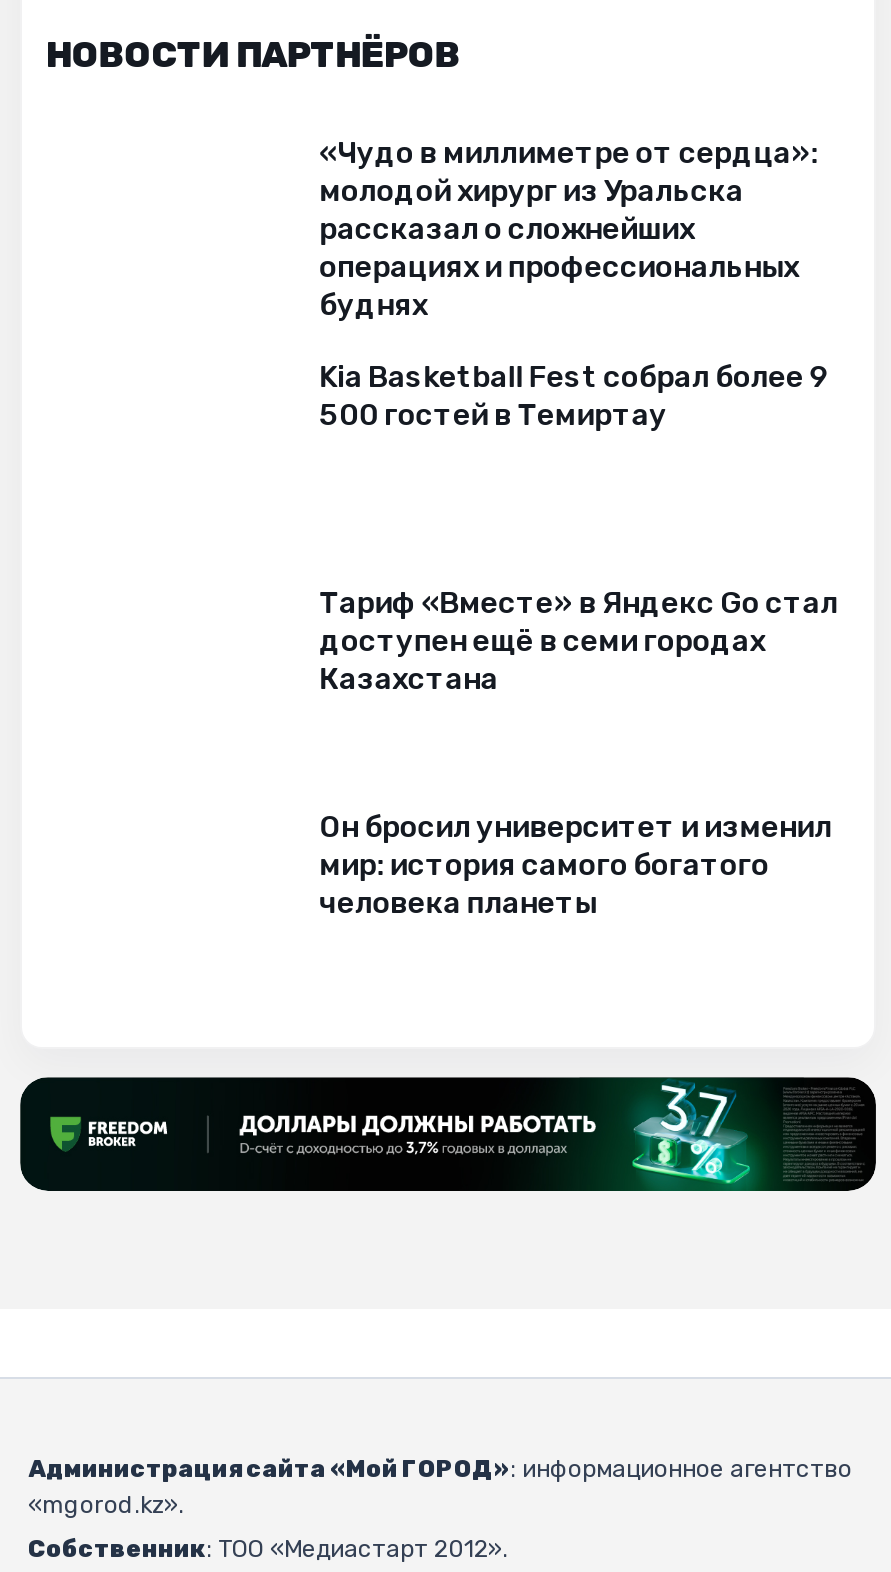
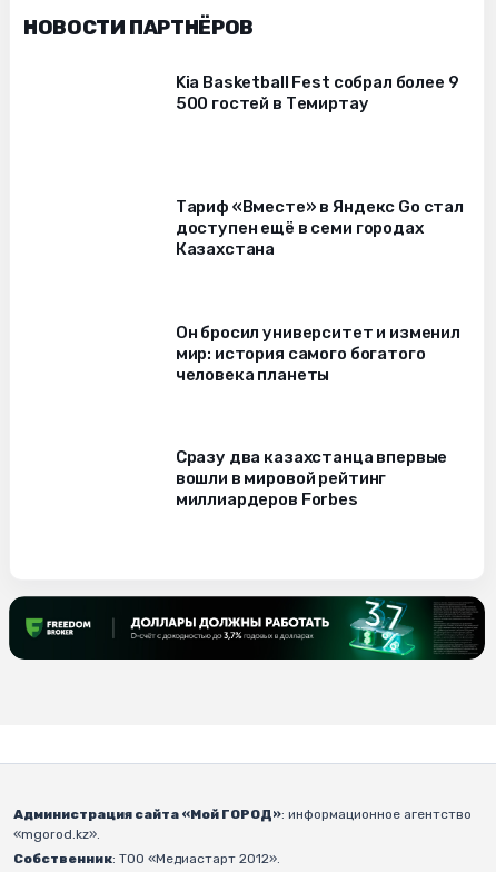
[319,135,818,323] «Чудо в миллиметре от сердца»: | молодой хирург из Уральска | рассказал о сложнейших | операциях и профессиональных | буднях -> none
moved [319,397,838,921] -> [175,93,464,385]: 500 гостей в Темиртау | Тариф «Вместе» в Яндекс Go стал | доступен ещё в семи городах | Казахстана | Он бросил университет и изменил | мир: история самого богатого | человека планеты
none -> [175,447,447,510] Сразу два казахстанца впервые | вошли в мировой рейтинг | миллиардеров Forbes

